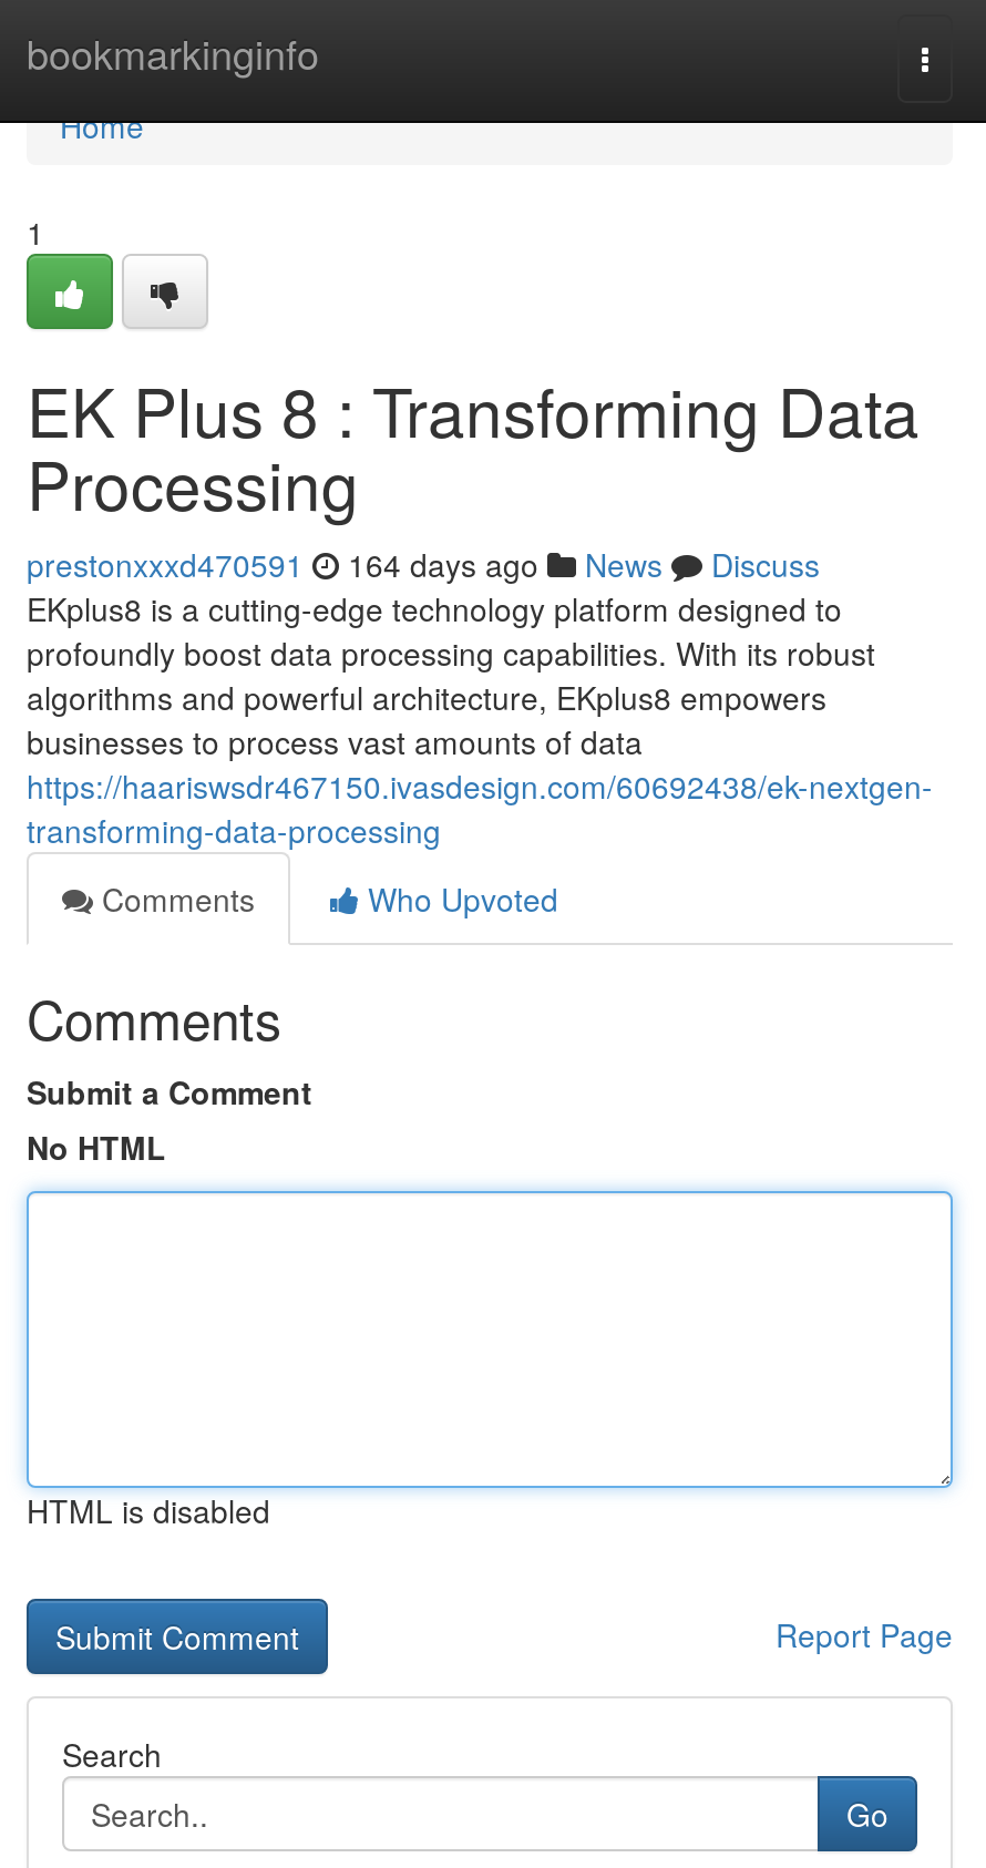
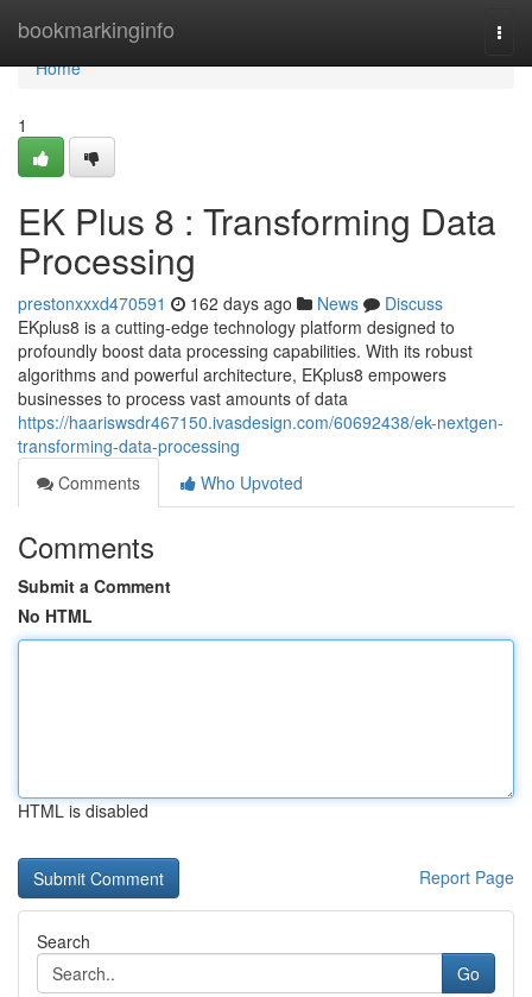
[27,542,820,586] prestonxxxd470591 164 days ago News Discuss -> [18,291,443,315] prestonxxxd470591 162 days ago News Discuss

